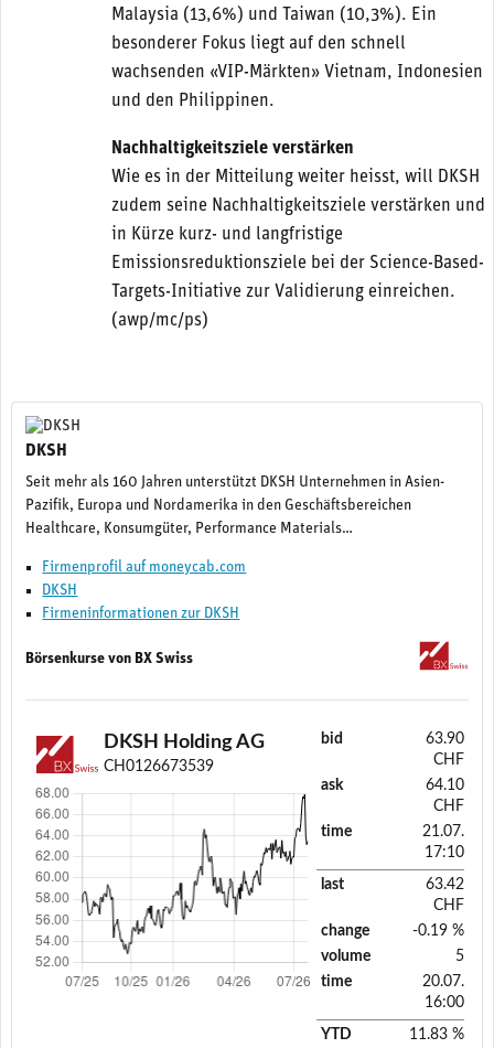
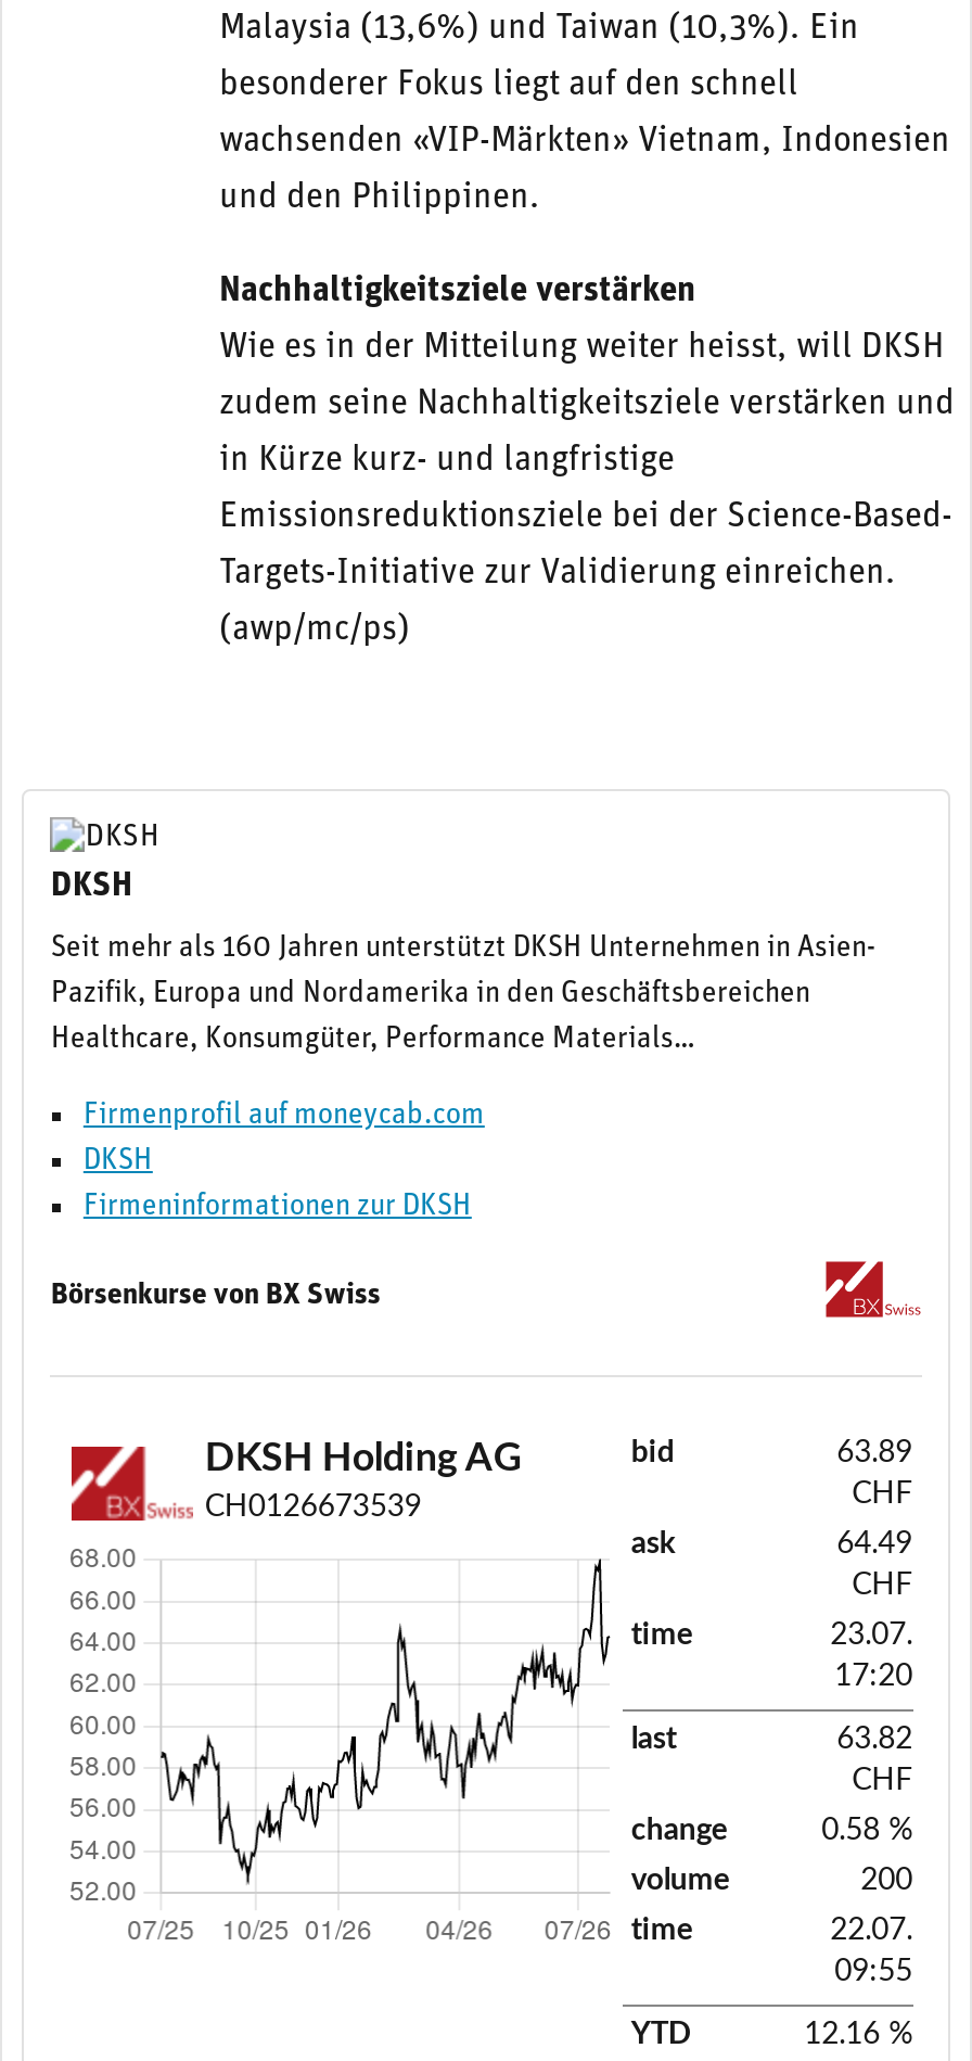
[425,732,464,747] 63.90 -> [837,1439,913,1469] 63.89
[425,778,464,794] 64.10 -> [837,1530,913,1560] 64.49
[422,824,464,840] 21.07. -> [830,1621,913,1651] 23.07.
[424,845,464,861] 17:10 -> [834,1662,913,1693] 17:20
[425,877,464,893] 63.42 -> [837,1725,913,1756] 63.82
[412,924,464,939] -0.19 % -> [821,1816,913,1847] 0.58 %
[455,949,464,964] 5 -> [860,1866,913,1897] 200
[422,974,464,990] 20.07. -> [830,1916,913,1947] 22.07.
[424,995,464,1011] 16:00 -> [834,1957,913,1988] 09:55
[409,1027,464,1043] 11.83 % -> [804,2020,913,2051] 12.16 %

